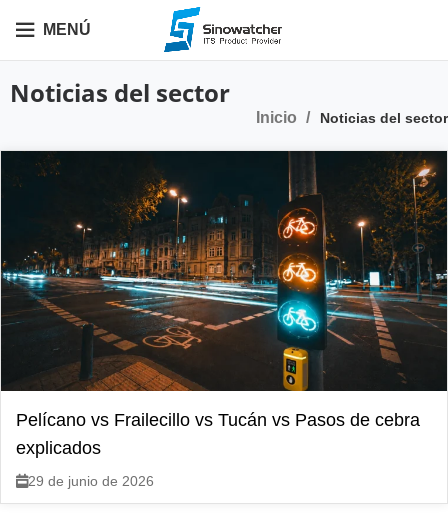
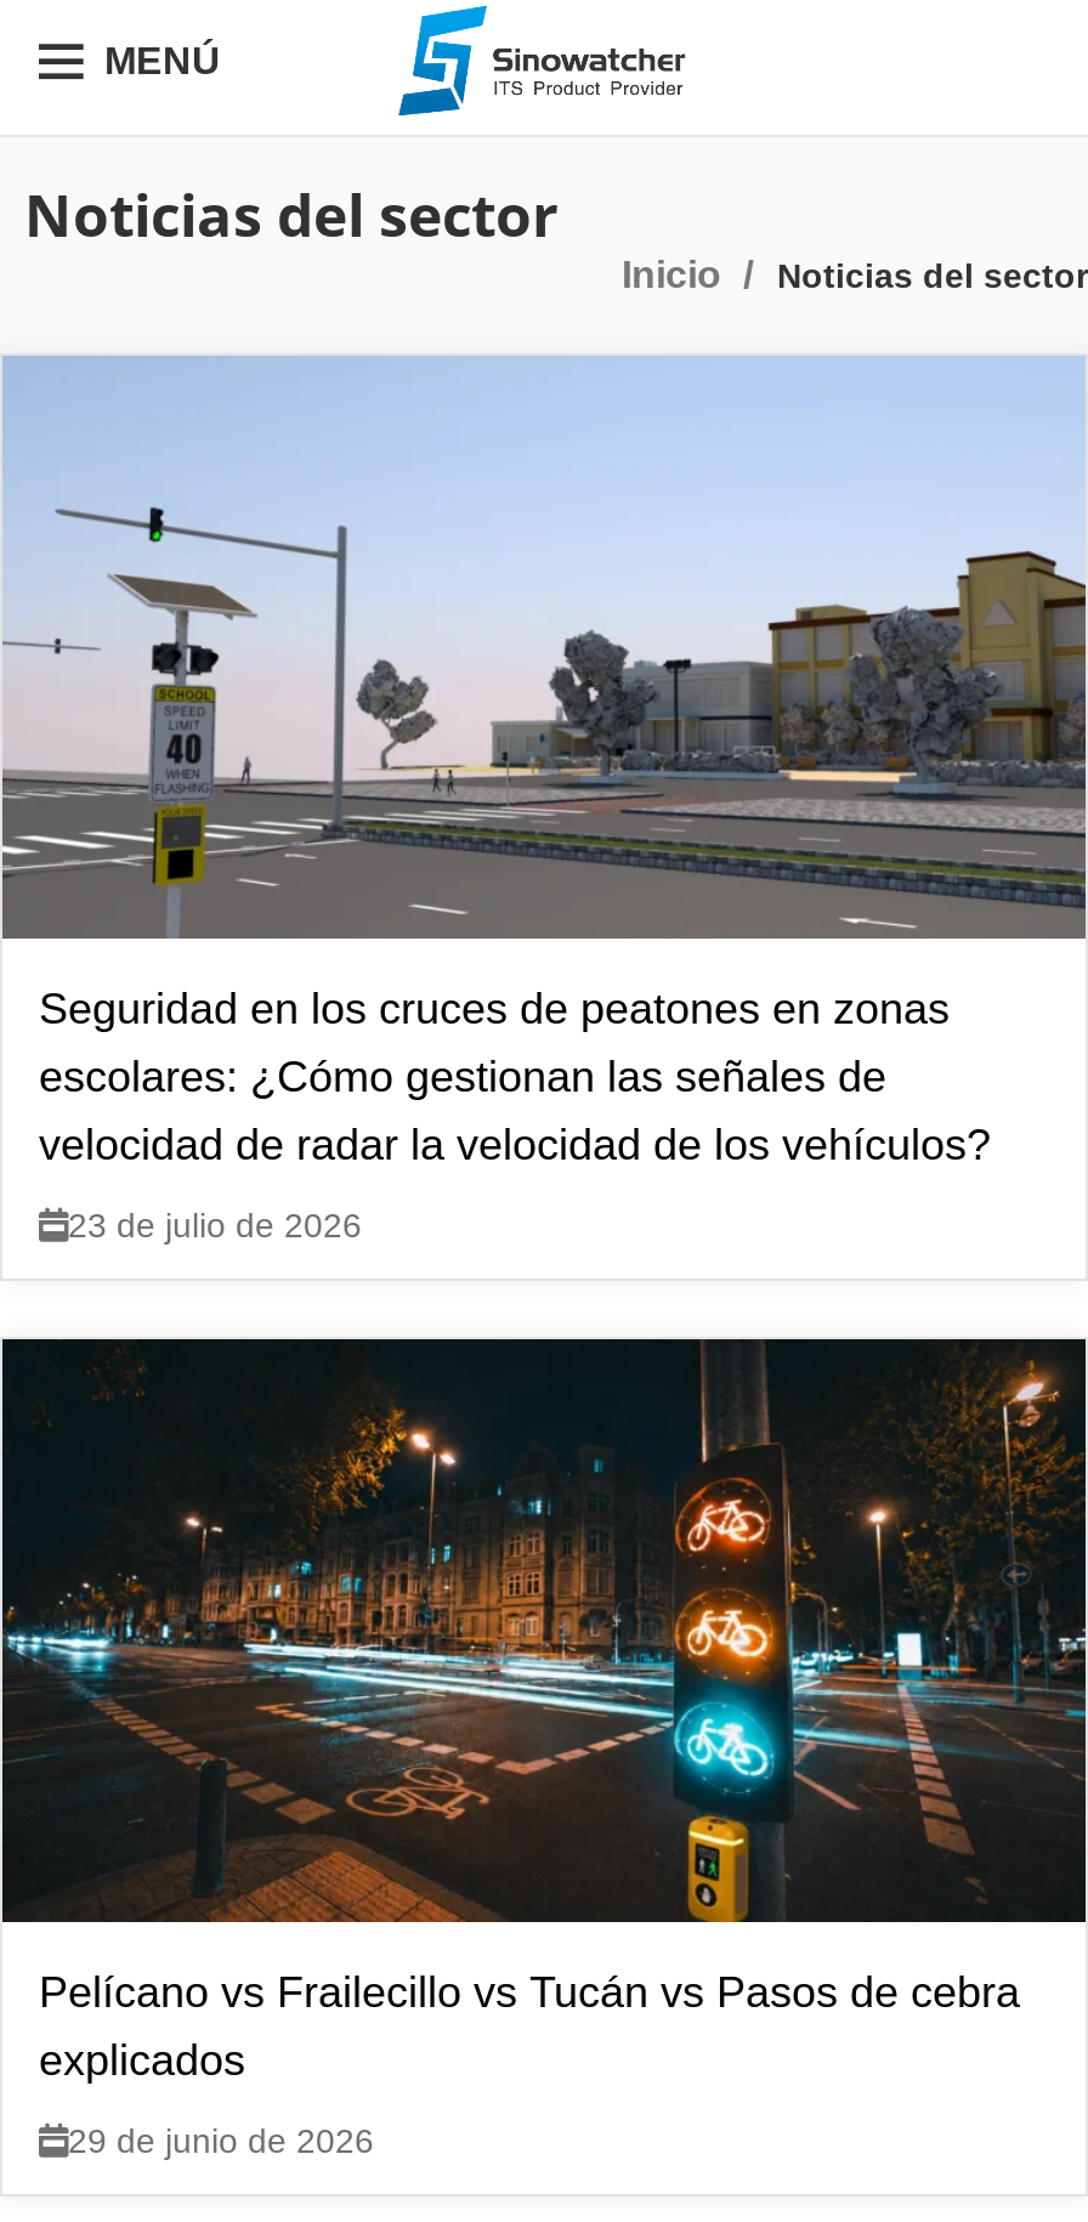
none -> [7,356,1081,1245] [image] | Seguridad en los cruces de peatones en zonas | escolares: ¿Cómo gestionan las señales de | velocidad de radar la velocidad de los vehículos? | 23 de julio de 2026

